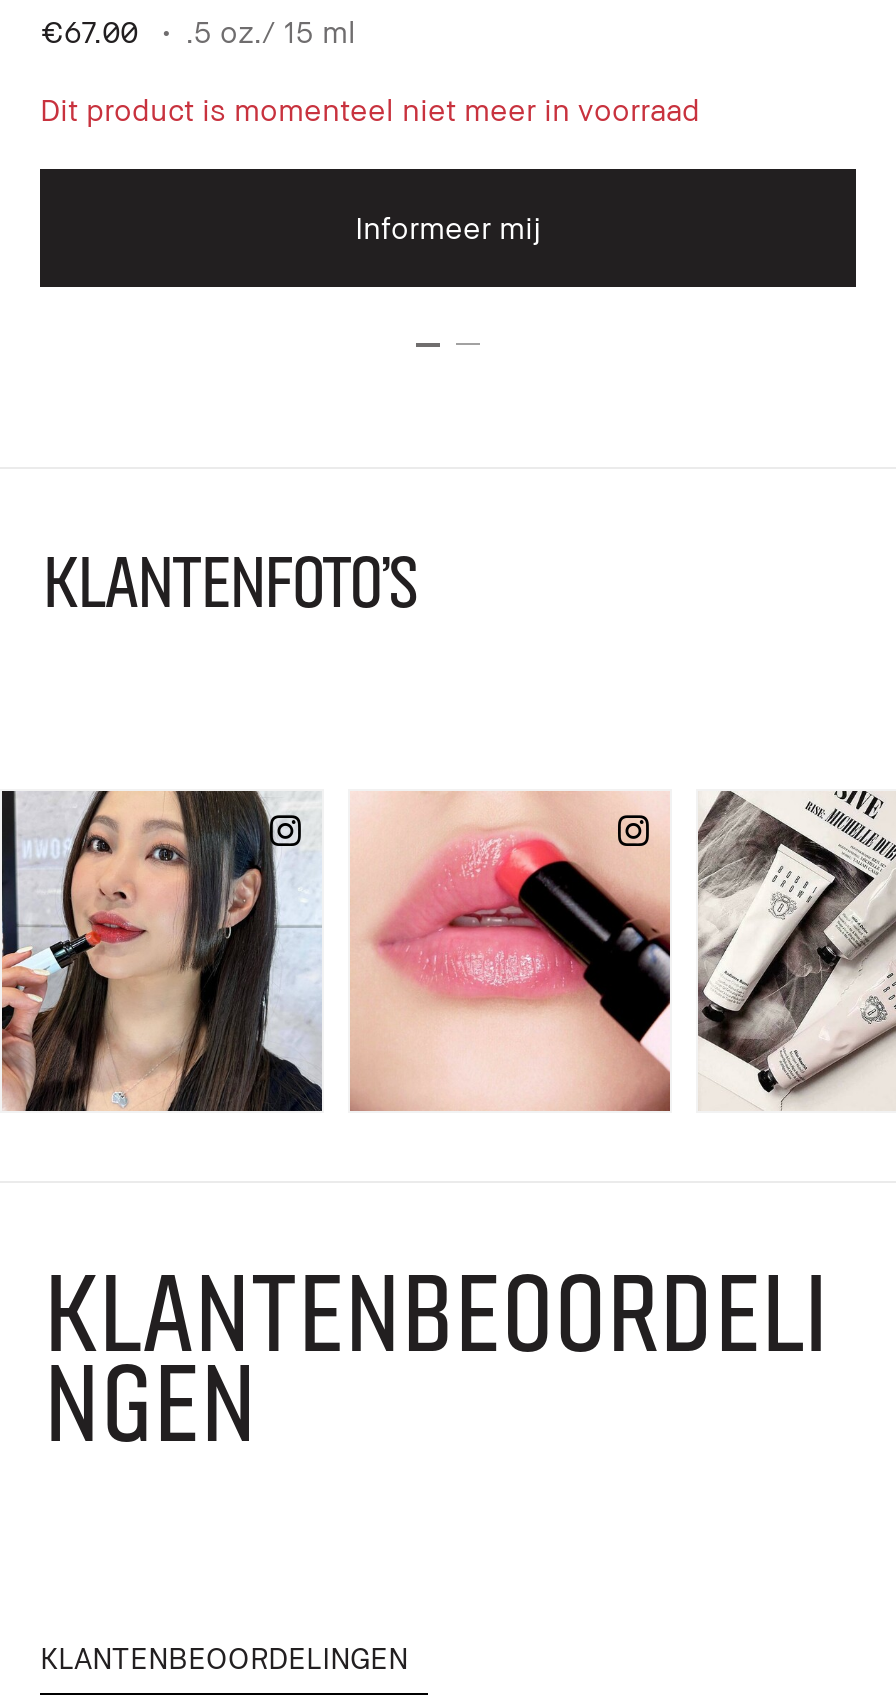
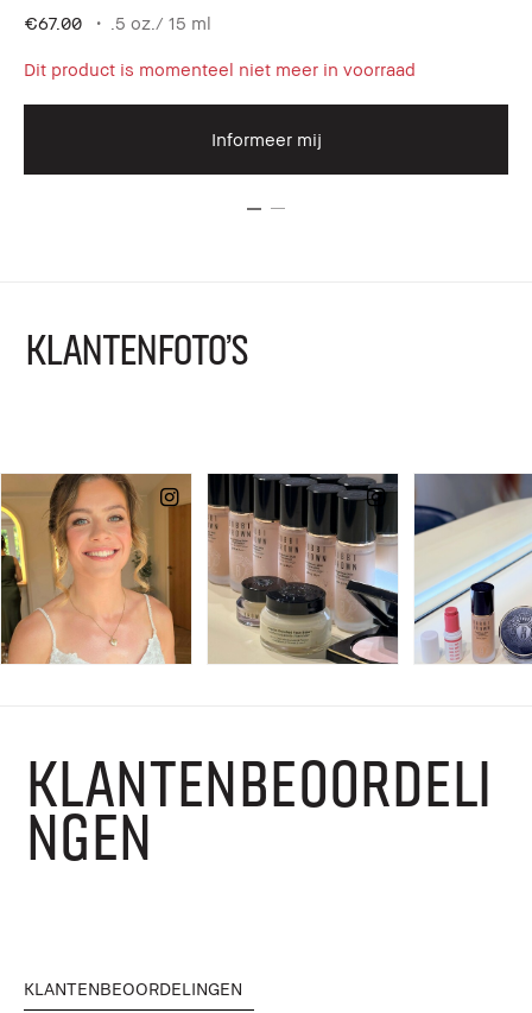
[6,789,324,1113] [image] -> [4,473,192,665] [image]
[350,791,672,1113] [image] -> [207,473,399,665] [image]
[696,791,890,1109] [image] -> [414,473,528,664] [image]

